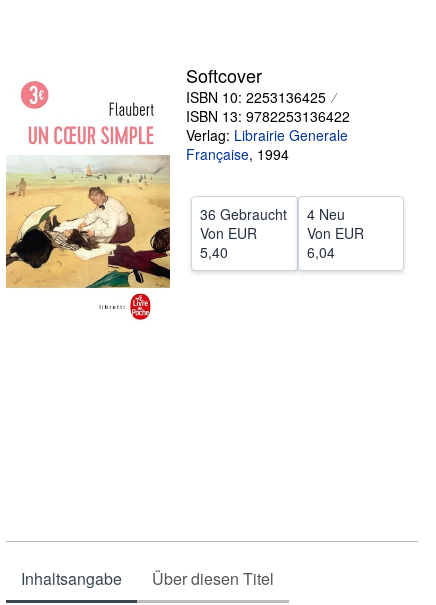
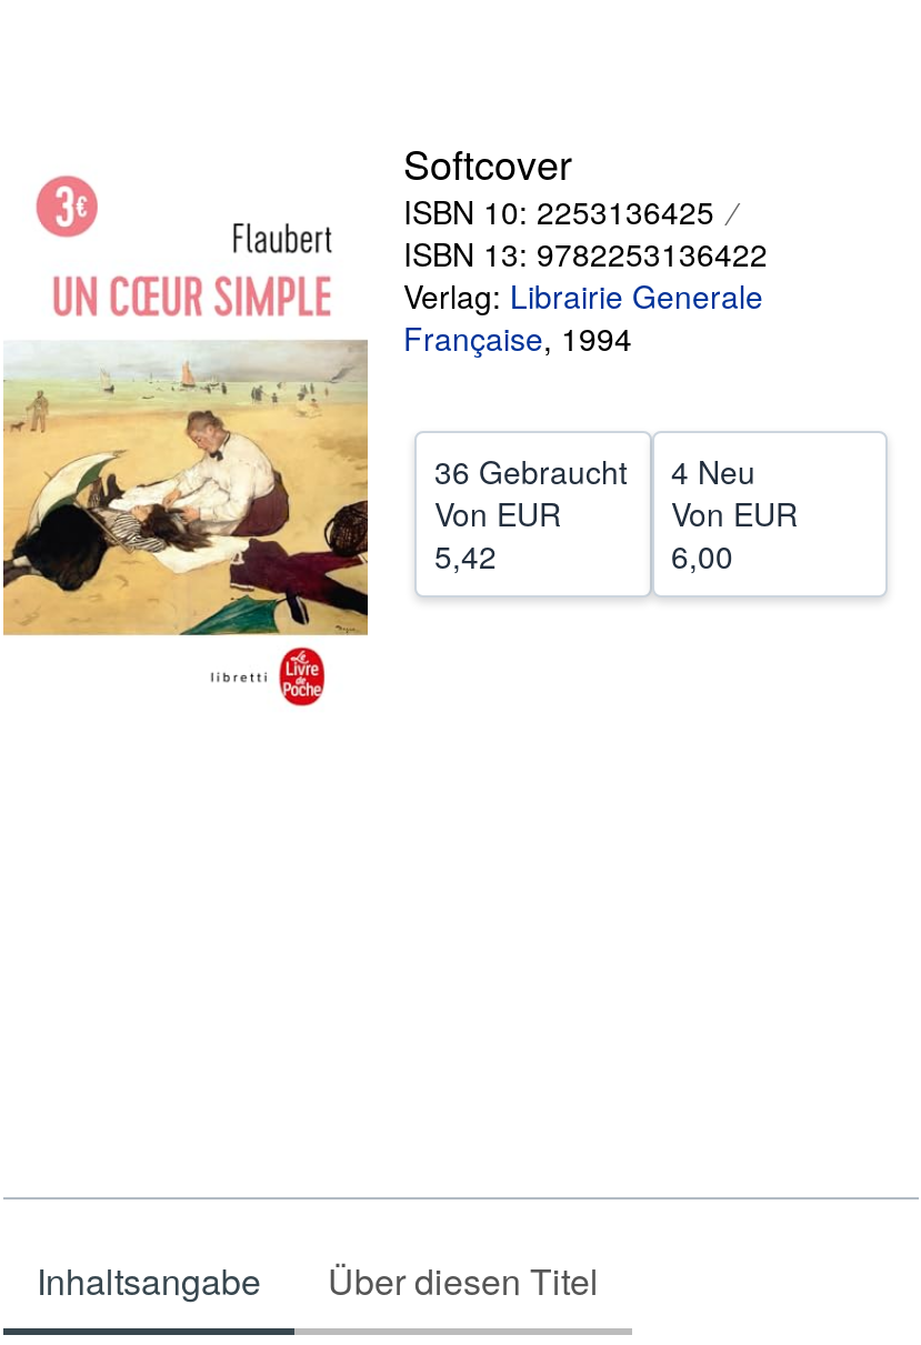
[200,242,228,262] 5,40 -> [434,533,497,578] 5,42
[306,242,334,262] 6,04 -> [671,533,733,578] 6,00

